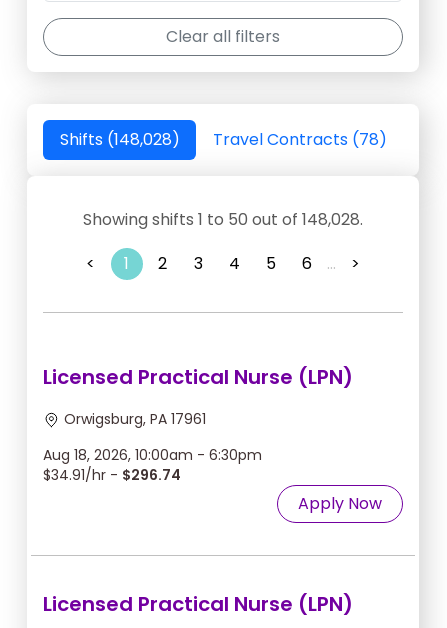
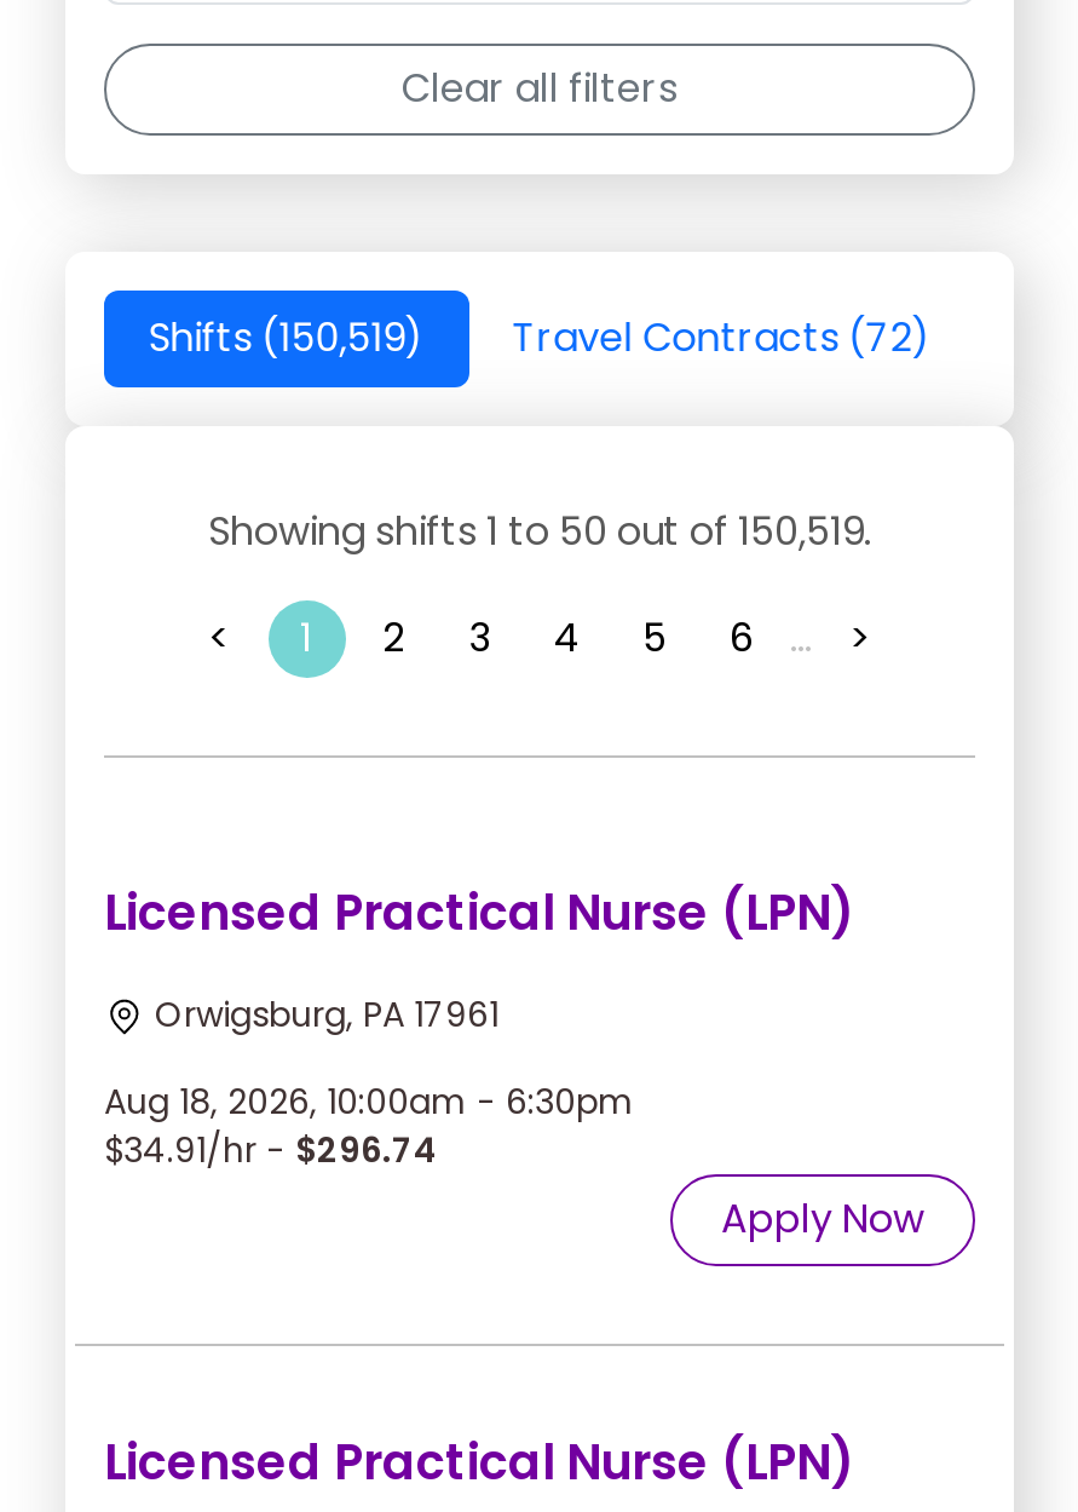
[59,128,179,151] Shifts (148,028) -> [148,310,424,366] Shifts (150,519)
[212,128,386,151] Travel Contracts (78) -> [513,310,931,366] Travel Contracts (72)
[83,208,363,231] Showing shifts 1 to 50 out of 148,028. -> [208,504,871,560] Showing shifts 1 to 50 out of 150,519.

